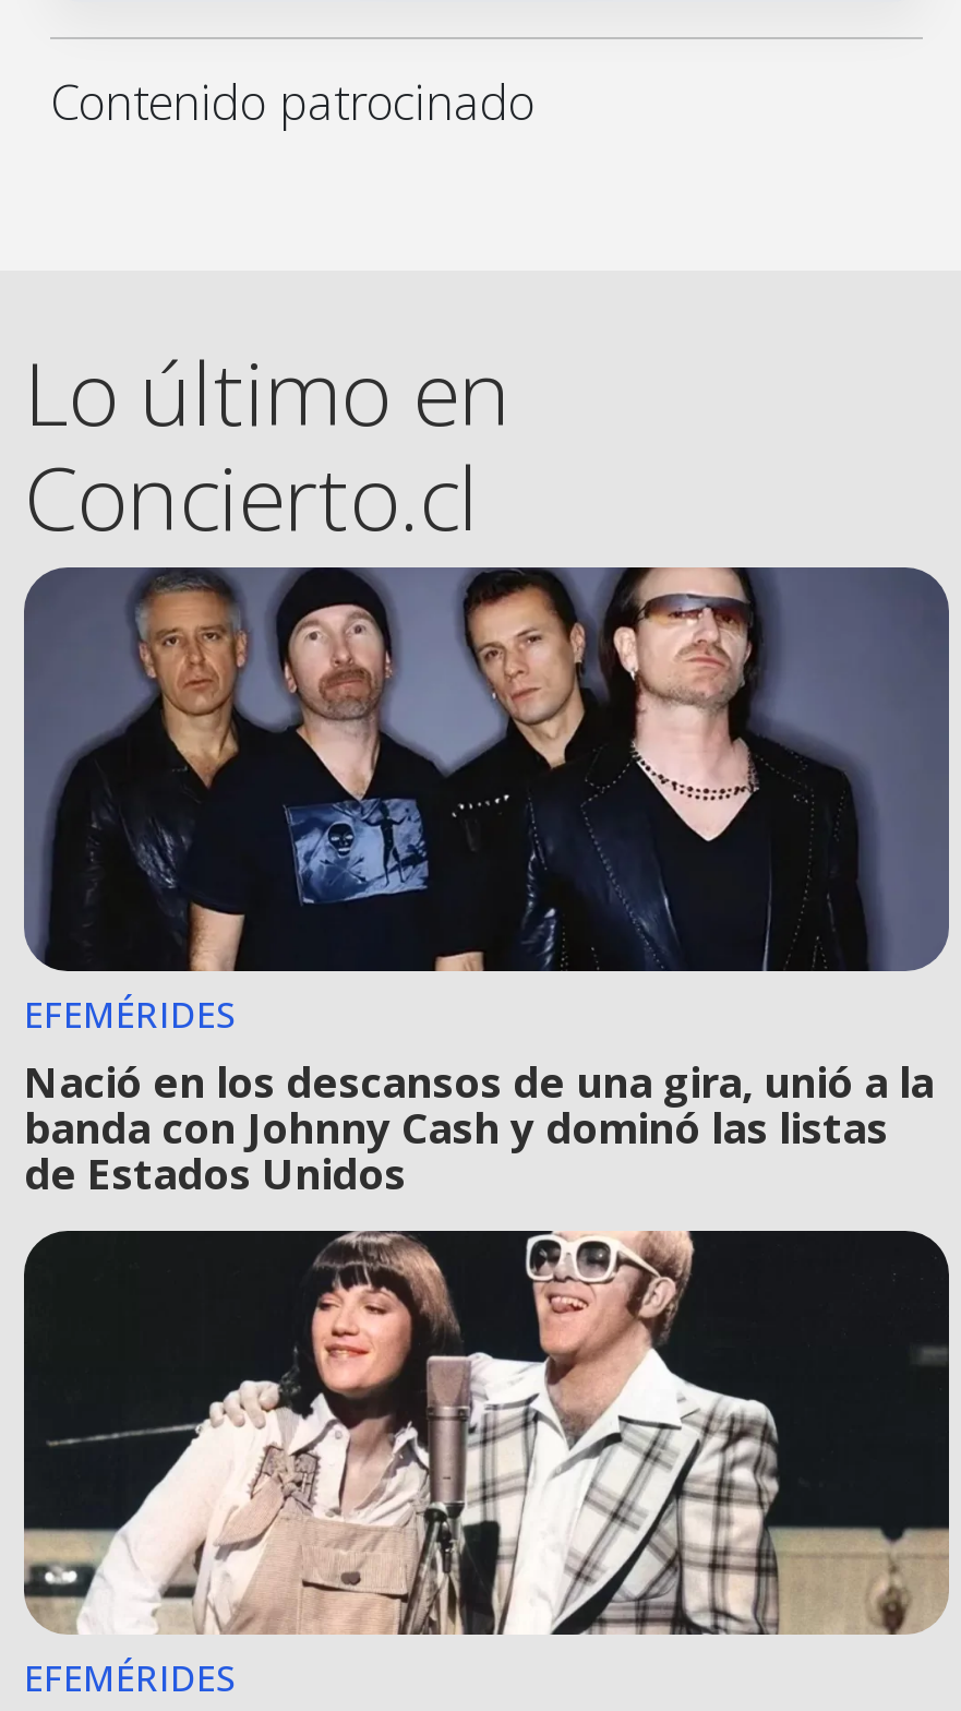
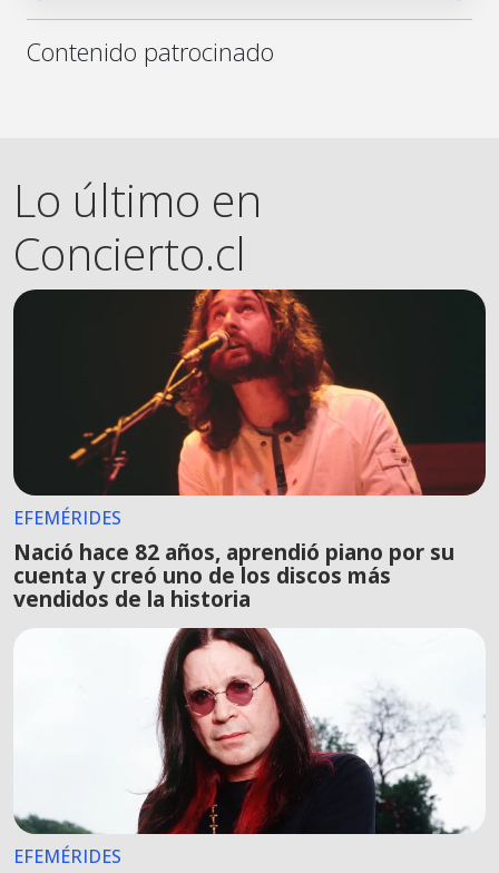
[22,565,949,1202] [image] | Nació en los descansos de una gira, unió a la | banda con Johnny Cash y dominó las listas | de Estados Unidos -> [12,288,486,613] [image] | Nació hace 82 años, aprendió piano por su | cuenta y creó uno de los discos más | vendidos de la historia
[22,1229,951,1637] [image] -> [13,627,486,835] [image]

